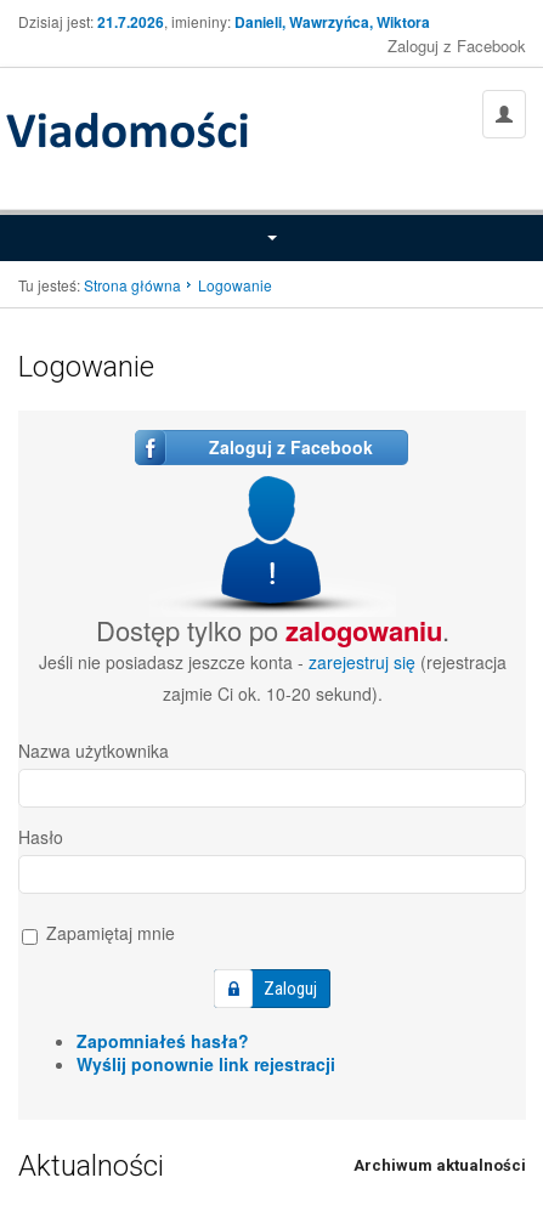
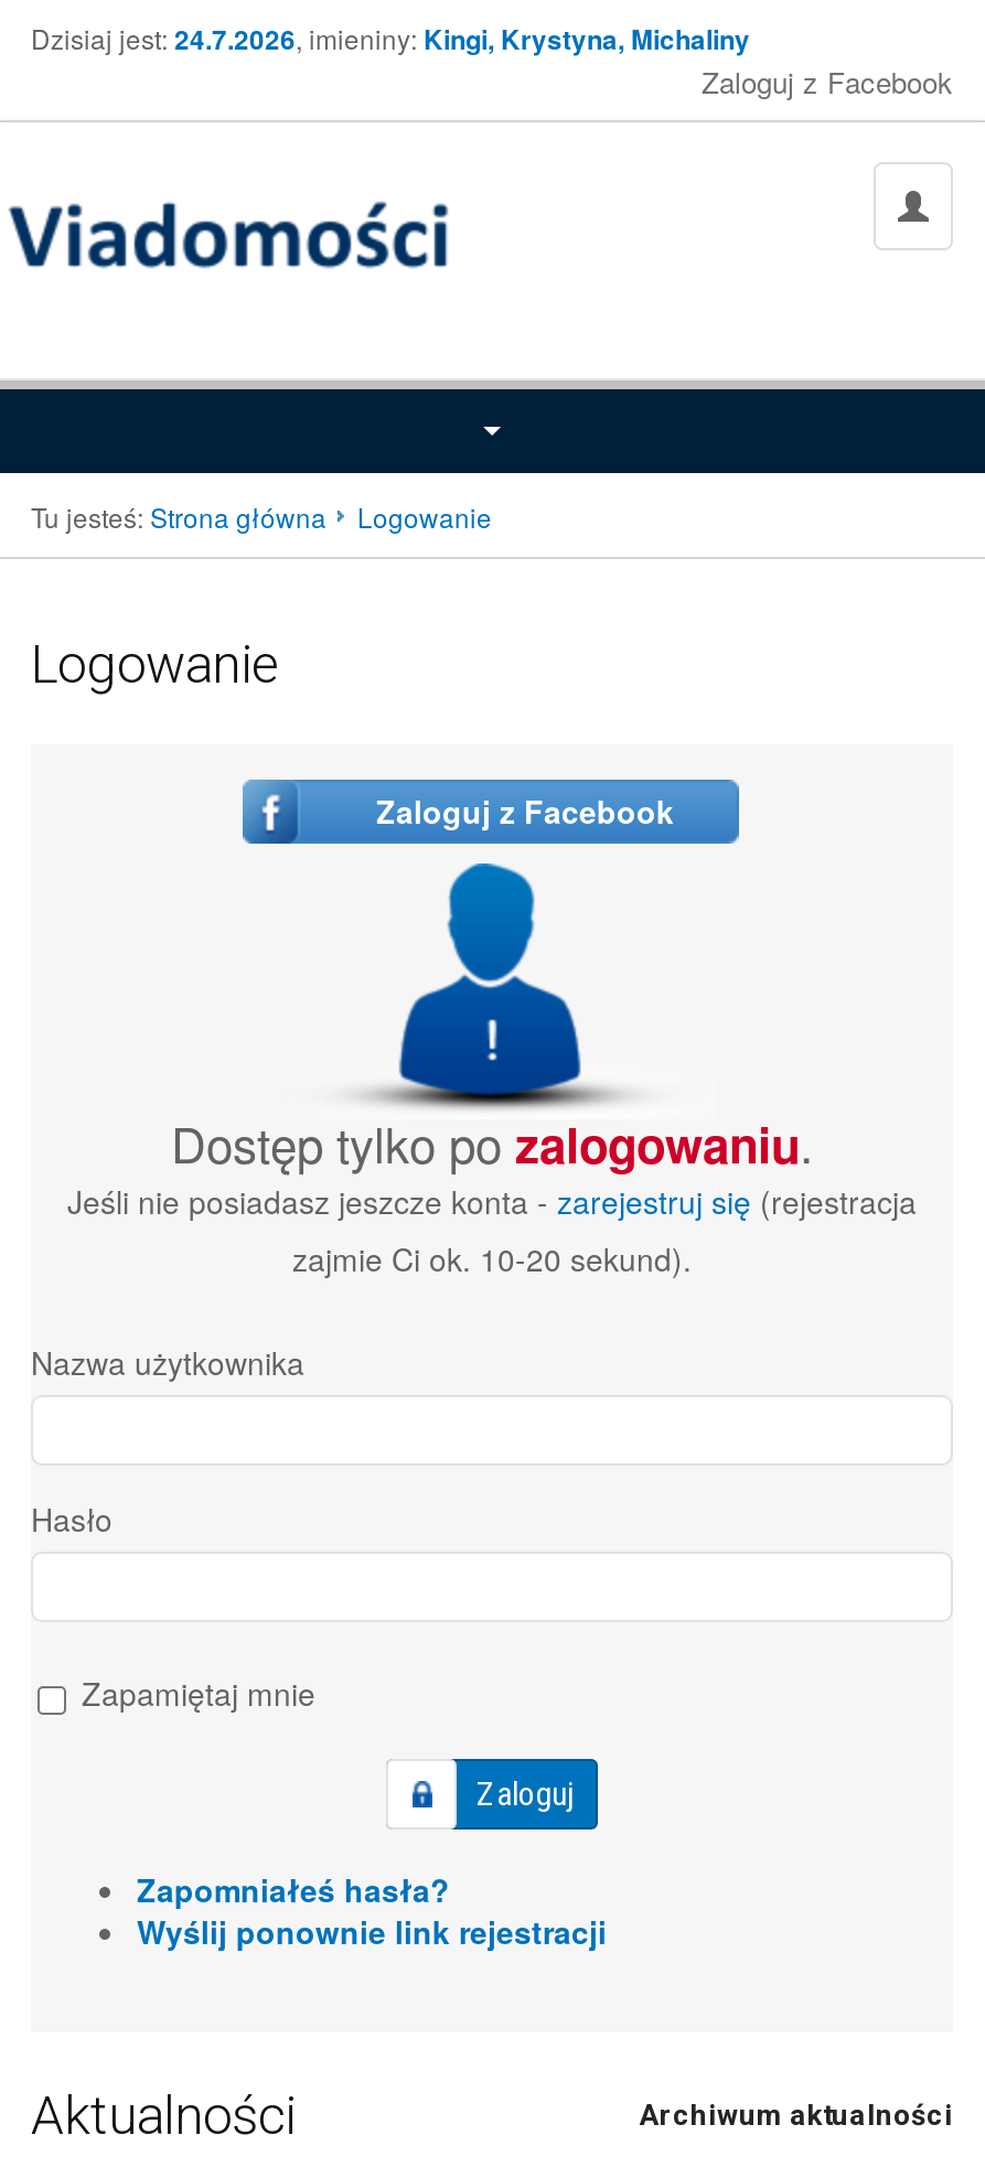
[18,11,430,33] Dzisiaj jest: 21.7.2026, imieniny: Danieli, Wawrzyńca, Wiktora -> [31,19,750,58] Dzisiaj jest: 24.7.2026, imieniny: Kingi, Krystyna, Michaliny

